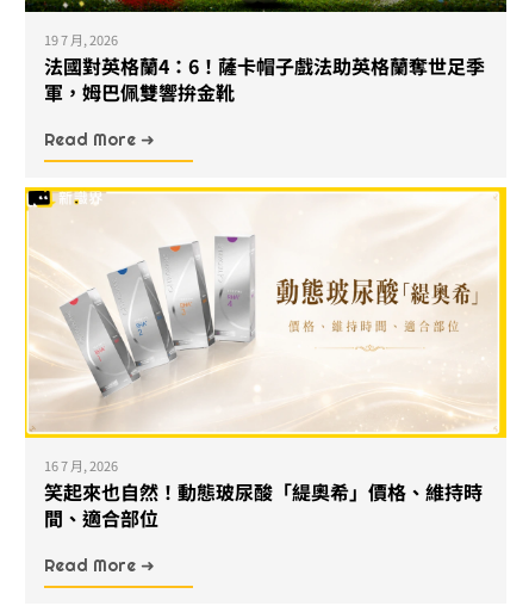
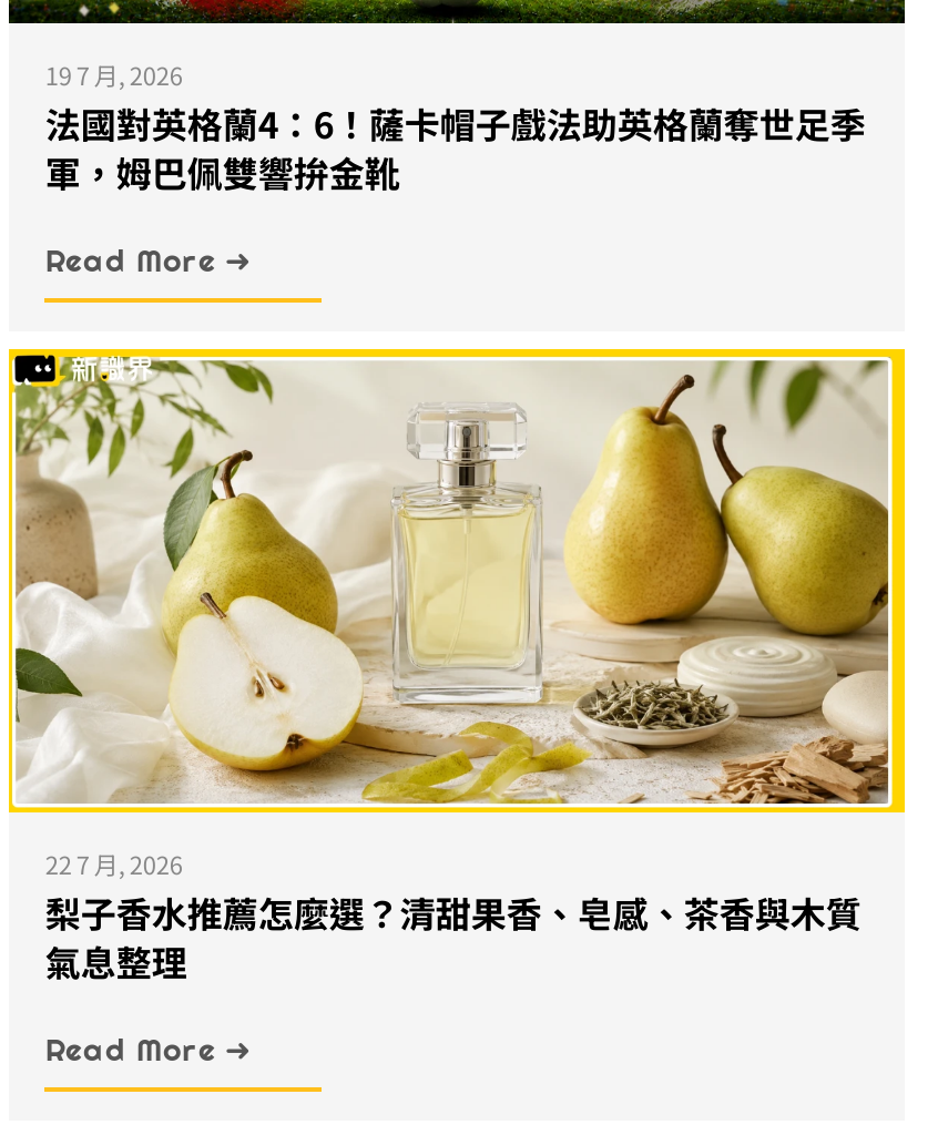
[27,186,504,475] [image] | 16 7 月, 2026 -> [13,346,900,882] [image] | 22 7 月, 2026
[45,477,483,532] 笑起來也自然！動態玻尿酸「緹奧希」價格、維持時 | 間、適合部位 -> [45,886,861,988] 梨子香水推薦怎麼選？清甜果香、皂感、茶香與木質 | 氣息整理

